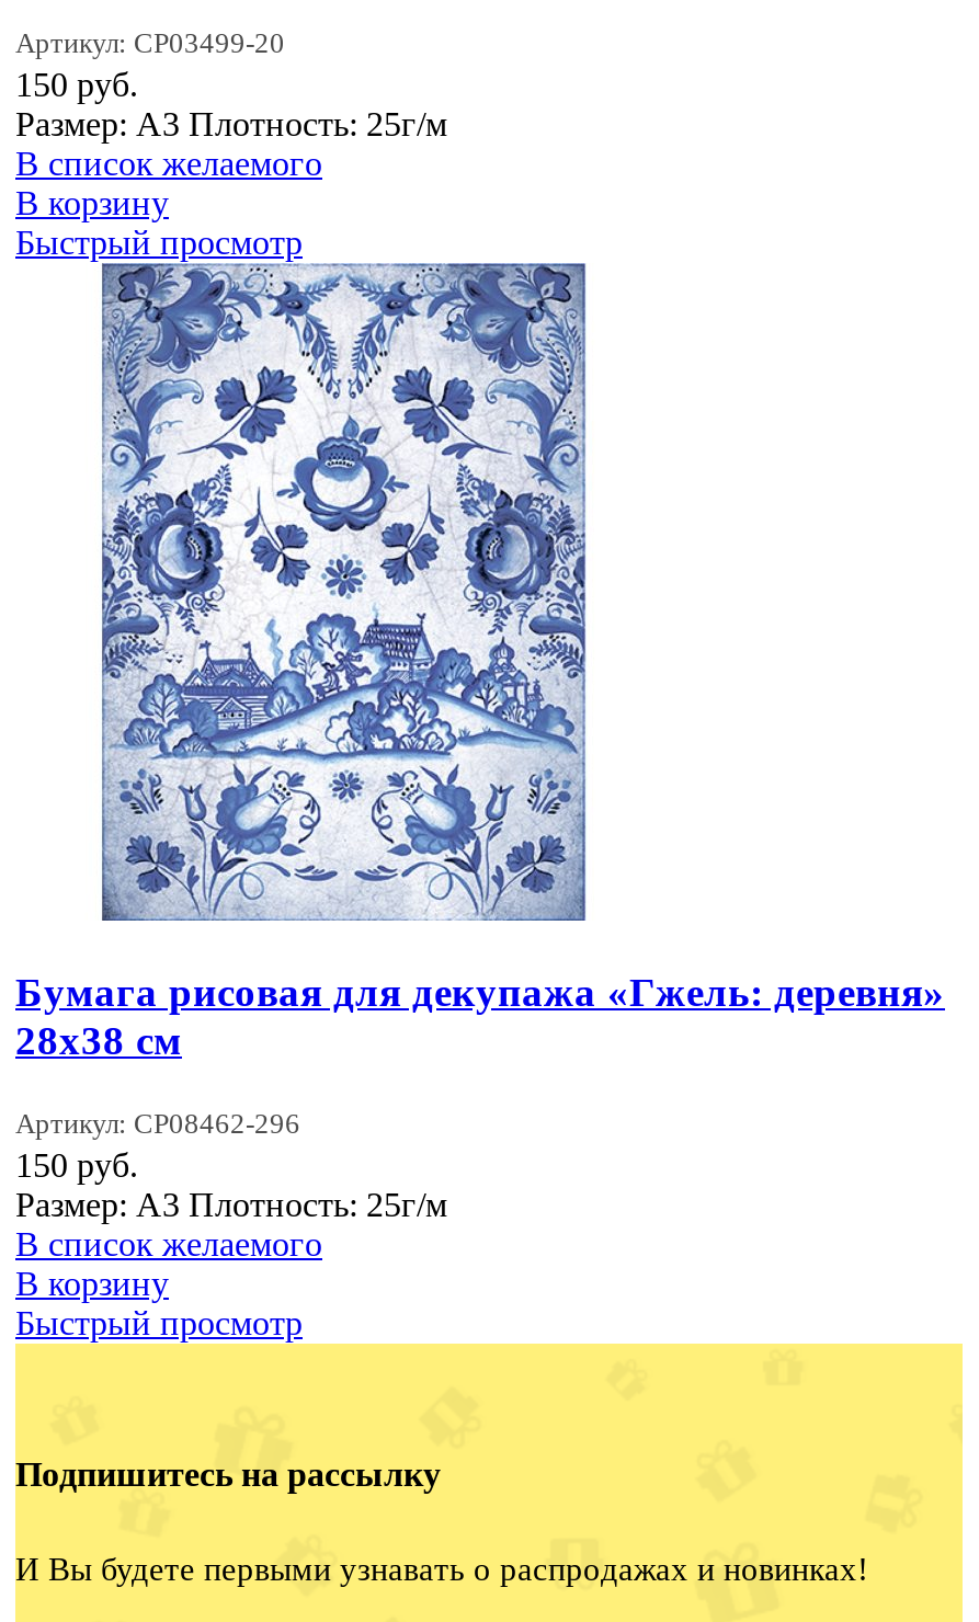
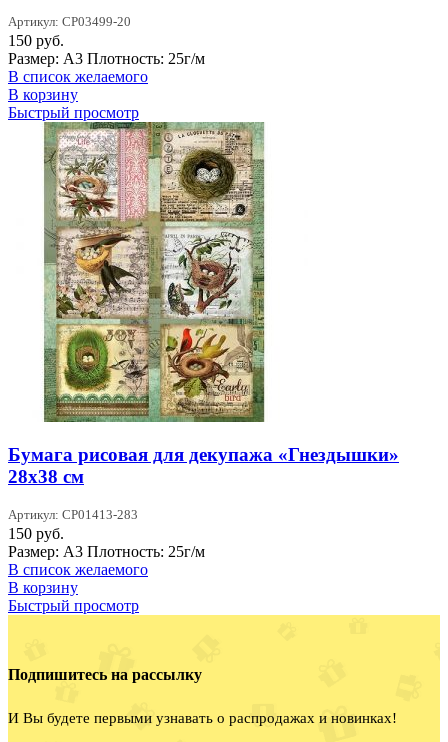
[15,261,945,1016] [image] | Бумага рисовая для декупажа «Гжель: деревня» -> [8,121,399,465] [image] | Бумага рисовая для декупажа «Гнездышки»
[15,1107,300,1140] Артикул: CP08462-296 -> [8,507,138,522] Артикул: CP01413-283

